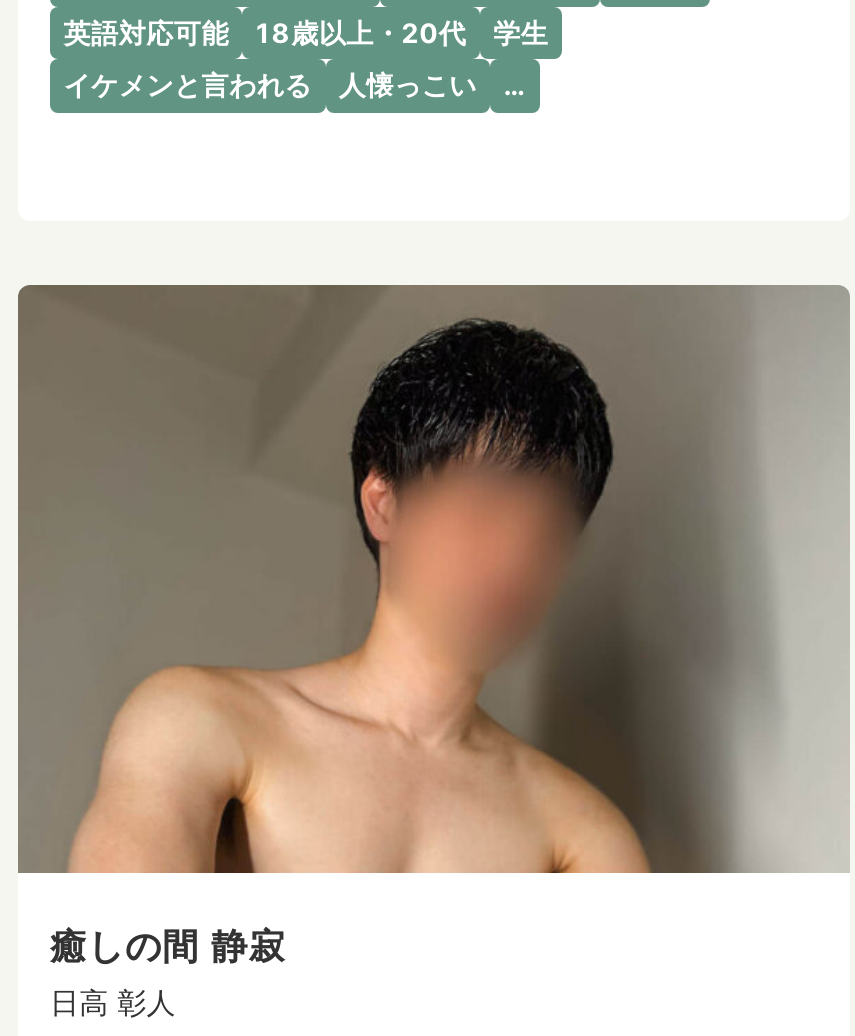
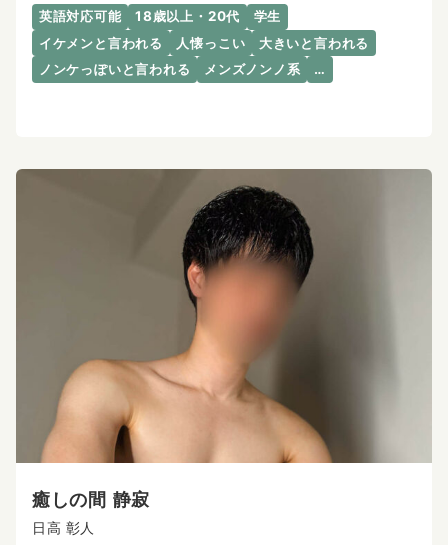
none -> [39,35,369,77] 大きいと言われる | ノンケっぽいと言われる | メンズノンノ系

